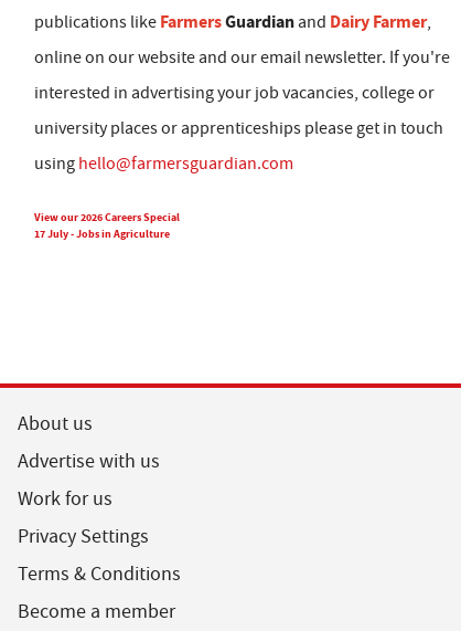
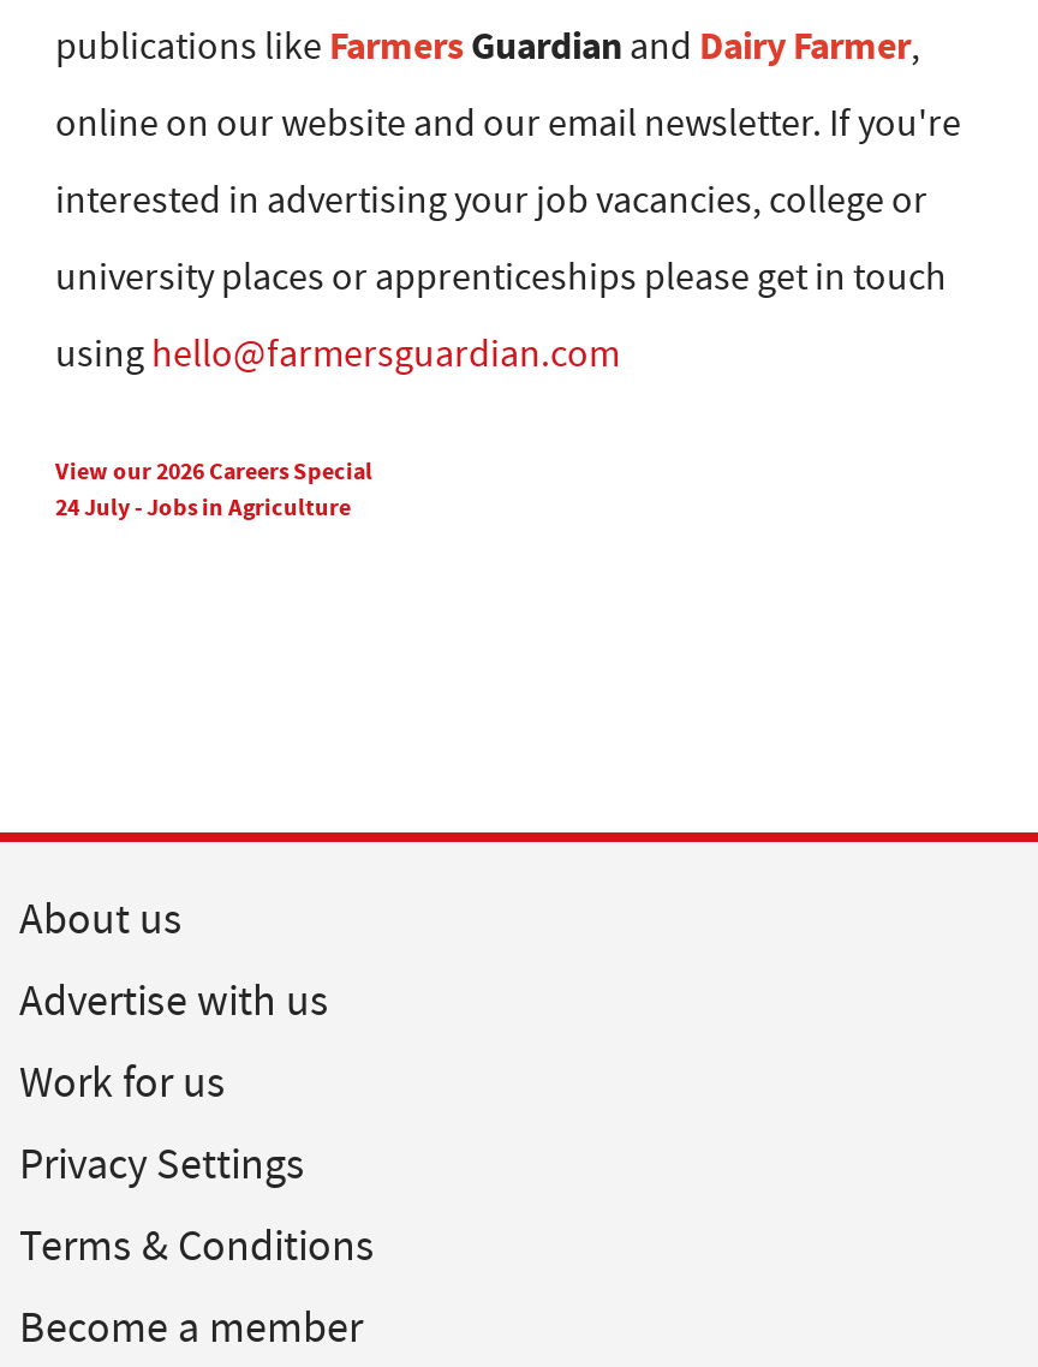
[34,226,170,241] 17 July - Jobs in Agriculture -> [55,491,351,522] 24 July - Jobs in Agriculture

